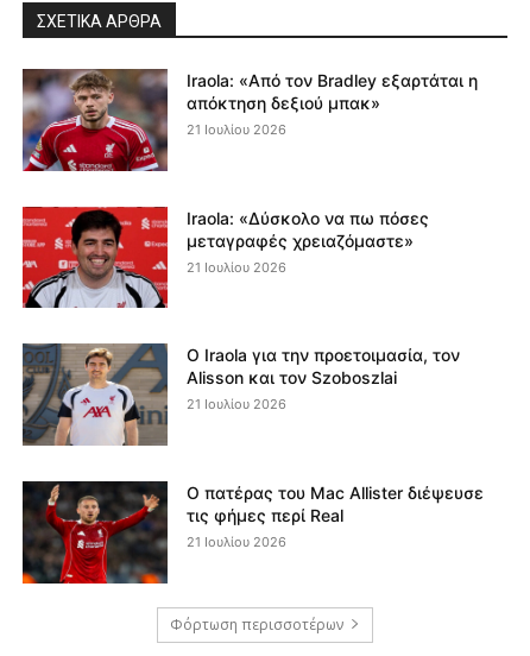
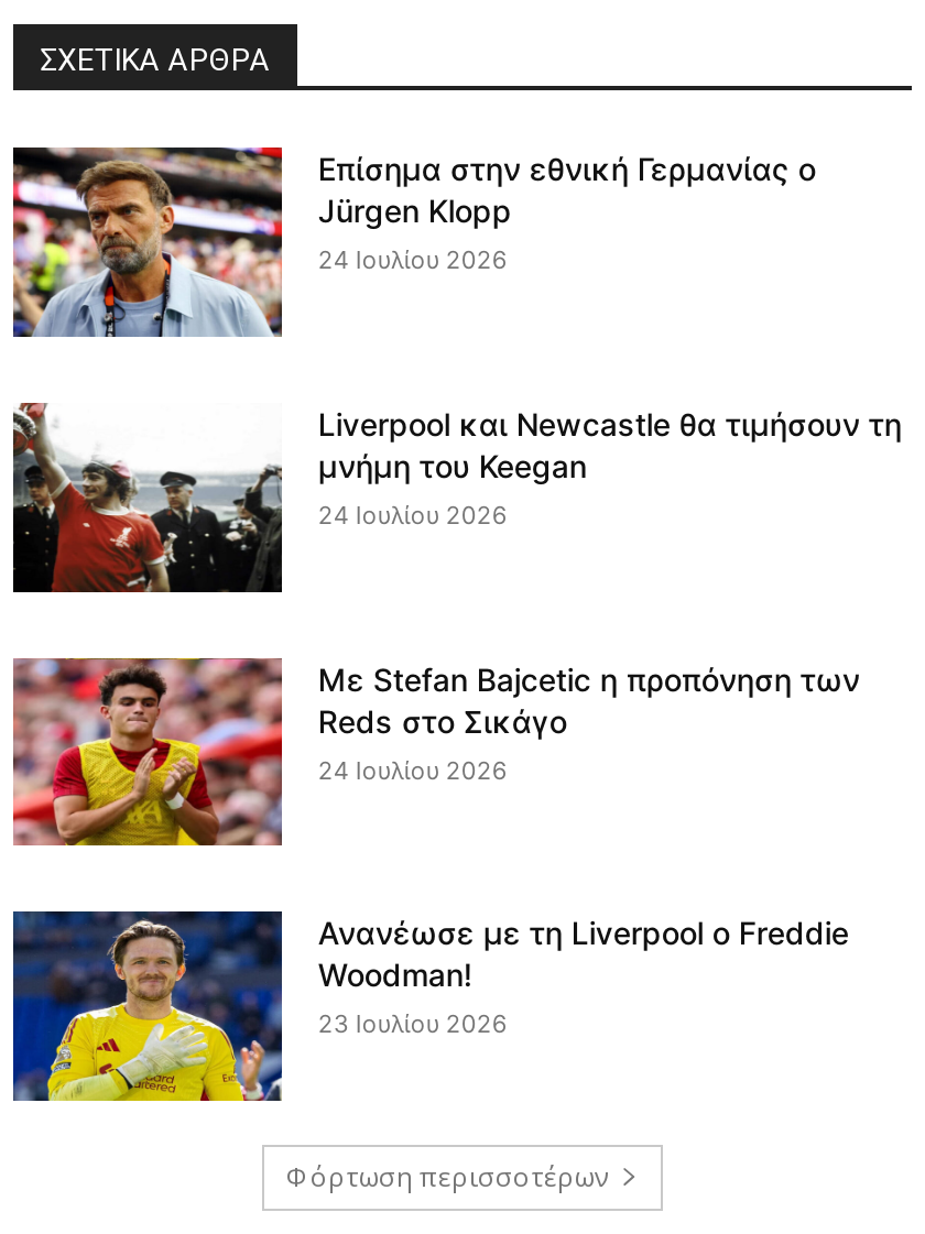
[21,68,478,172] [image] | Iraola: «Από τον Bradley εξαρτάται η | απόκτηση δεξιού μπακ» | 21 Ιουλίου 2026 -> [11,144,816,340] [image] | Επίσημα στην εθνική Γερμανίας ο | Jürgen Klopp | 24 Ιουλίου 2026
[21,206,429,309] [image] | Iraola: «Δύσκολο να πω πόσες | μεταγραφές χρειαζόμαστε» | 21 Ιουλίου 2026 -> [11,402,902,596] [image] | Liverpool και Newcastle θα τιμήσουν τη | μνήμη του Keegan | 24 Ιουλίου 2026
[21,342,460,446] [image] | Ο Iraola για την προετοιμασία, τον | Alisson και τον Szoboszlai | 21 Ιουλίου 2026 -> [11,657,860,847] [image] | Με Stefan Bajcetic η προπόνηση των | Reds στο Σικάγο | 24 Ιουλίου 2026
[21,480,484,585] [image] | Ο πατέρας του Mac Allister διέψευσε | τις φήμες περί Real | 21 Ιουλίου 2026 -> [11,908,849,1104] [image] | Ανανέωσε με τη Liverpool ο Freddie | Woodman! | 23 Ιουλίου 2026

